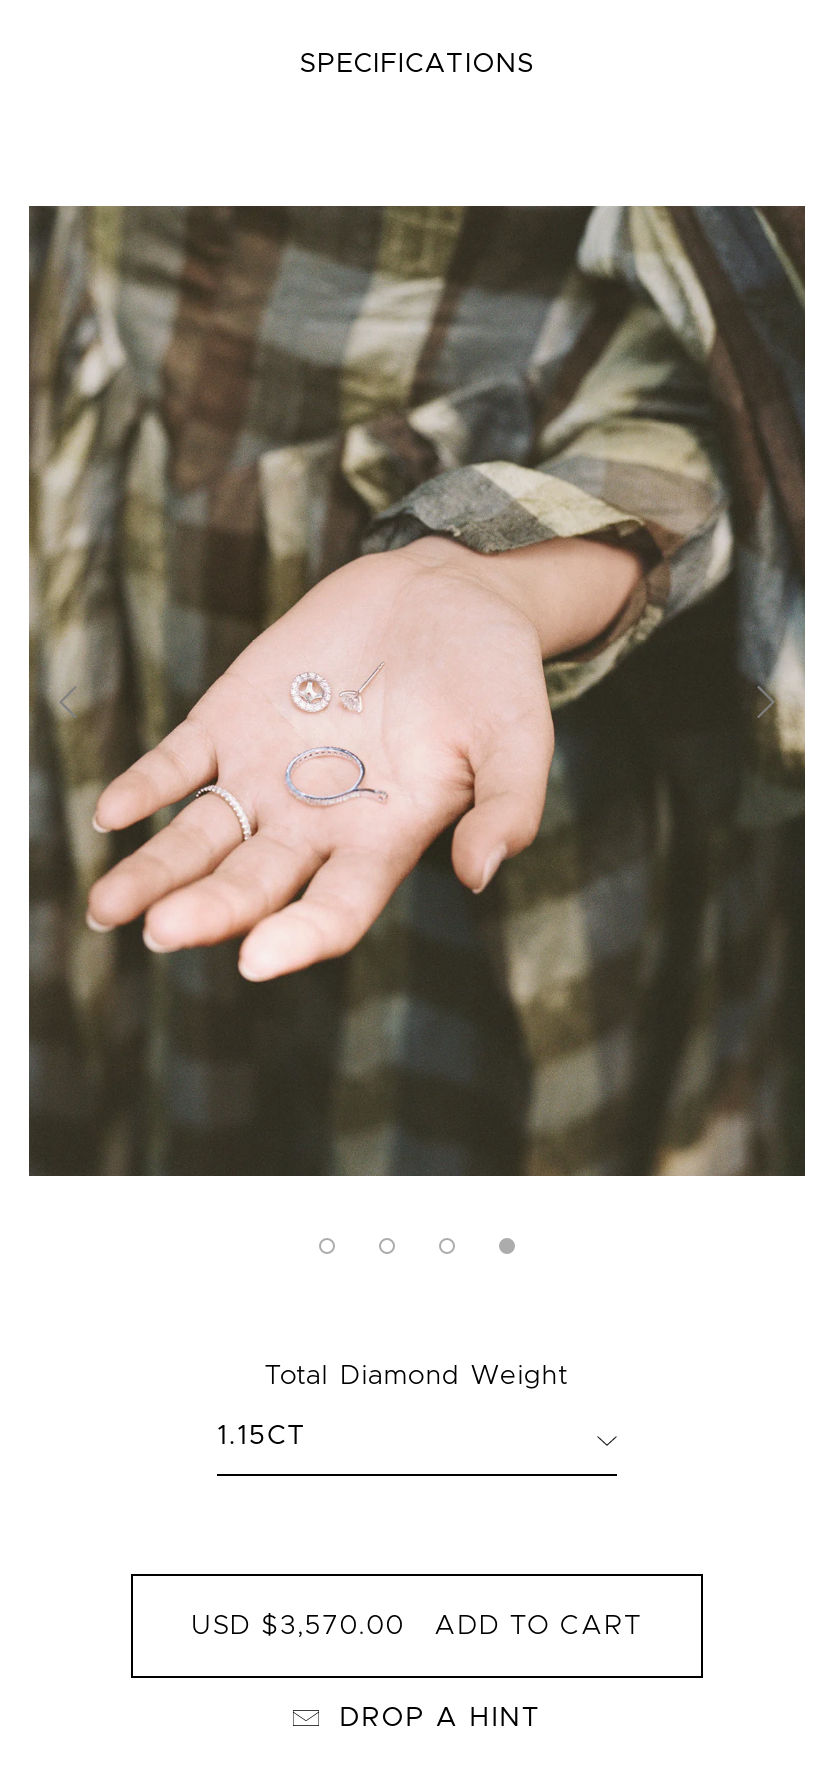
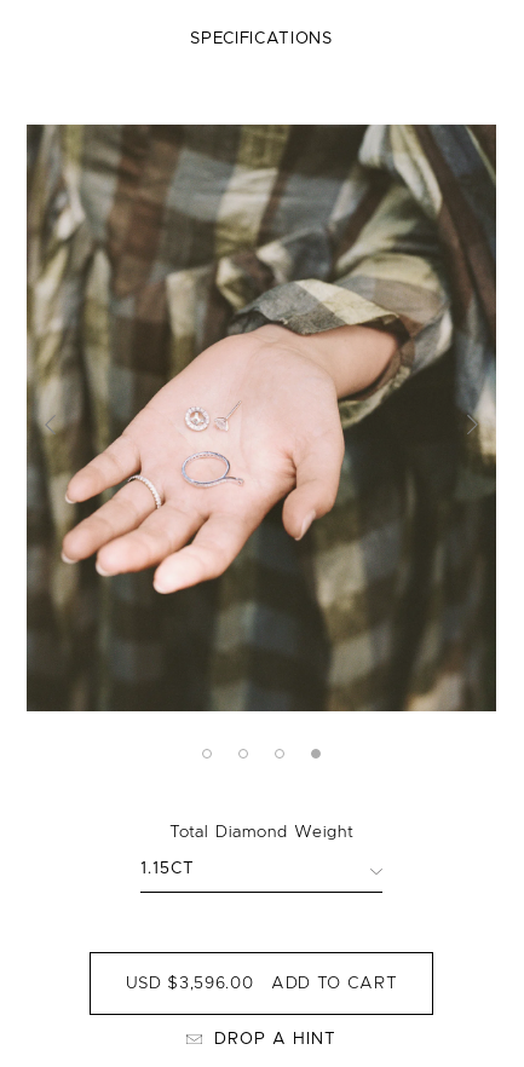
[191,1612,643,1640] USD $3,570.00 ADD TO CART -> [125,975,397,992] USD $3,596.00 ADD TO CART

